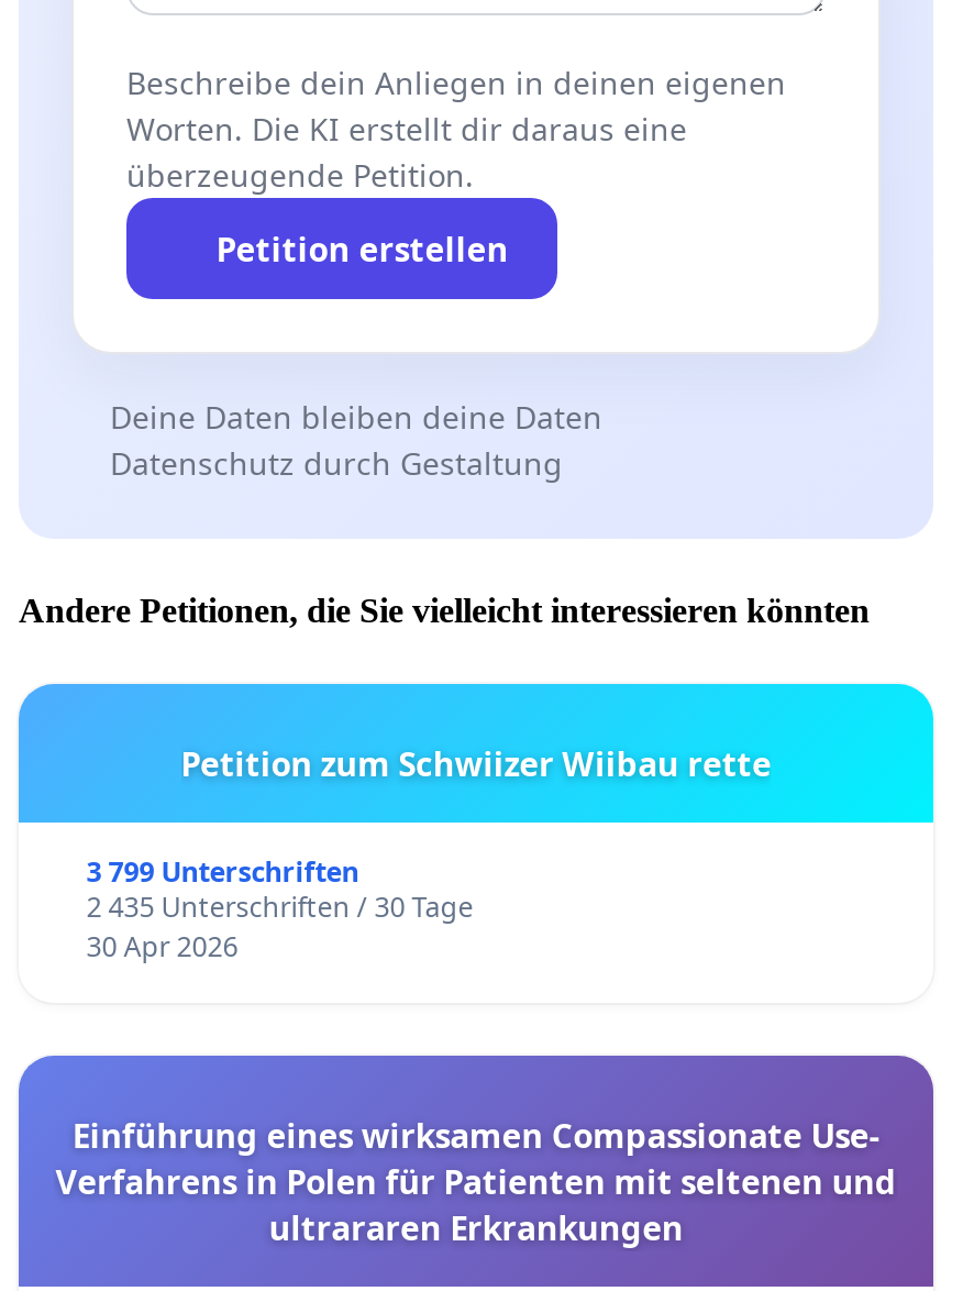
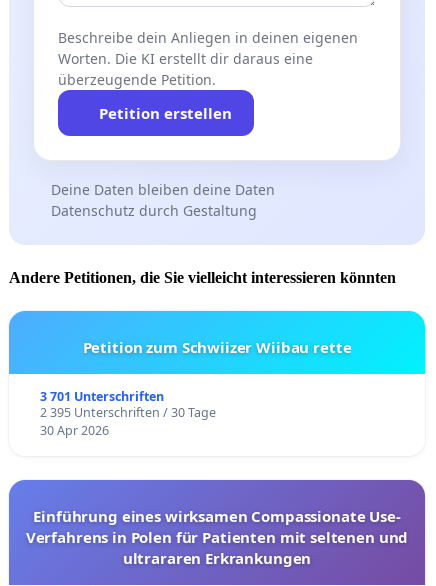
[86,853,359,891] 3 799 Unterschriften -> [40,388,164,405] 3 701 Unterschriften
[86,888,473,926] 2 435 Unterschriften / 30 Tage -> [40,404,216,421] 2 395 Unterschriften / 30 Tage

